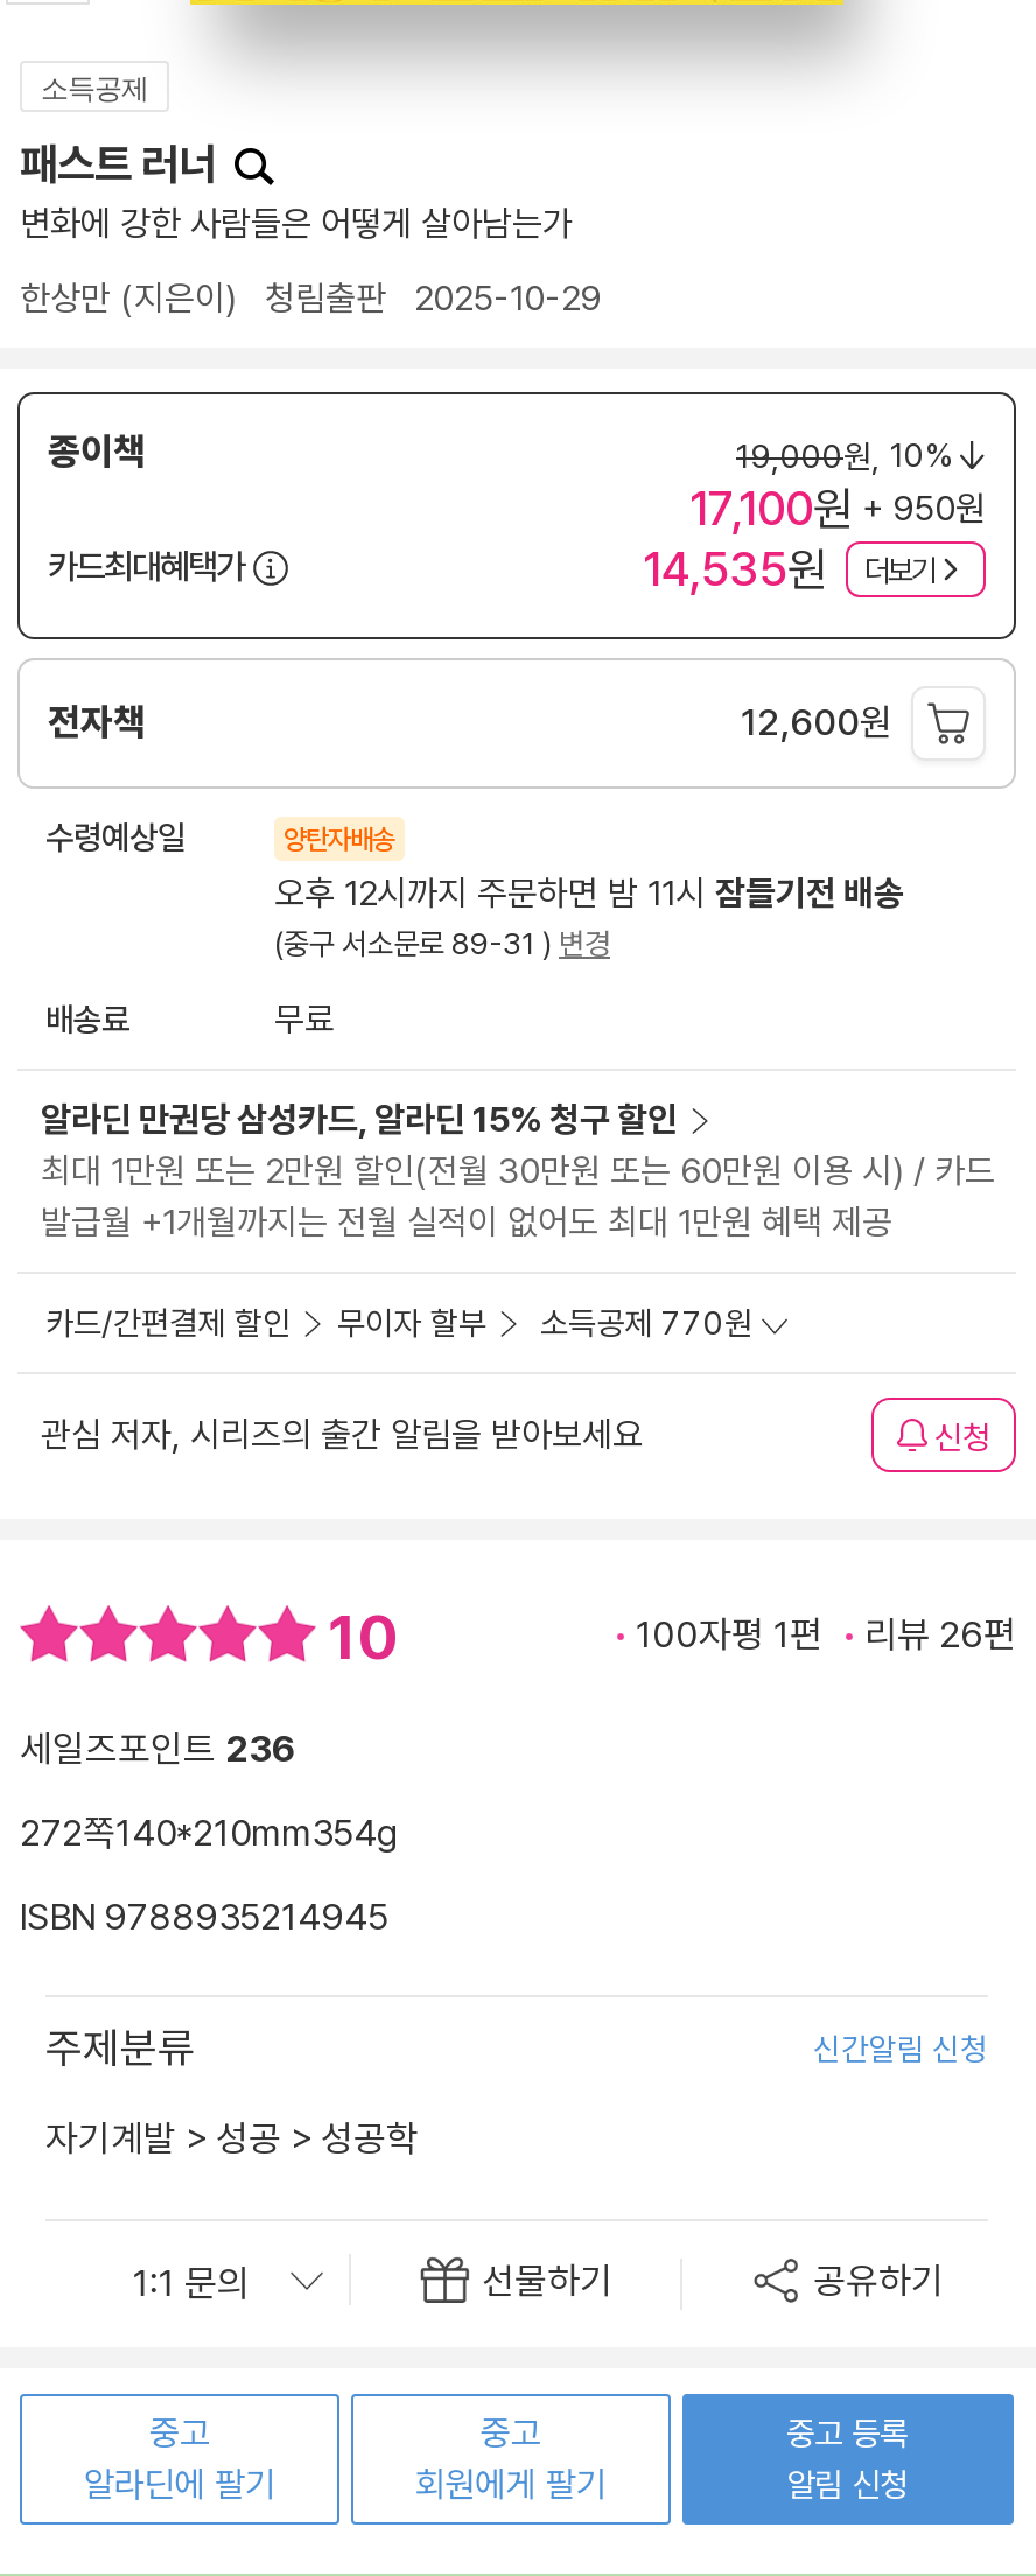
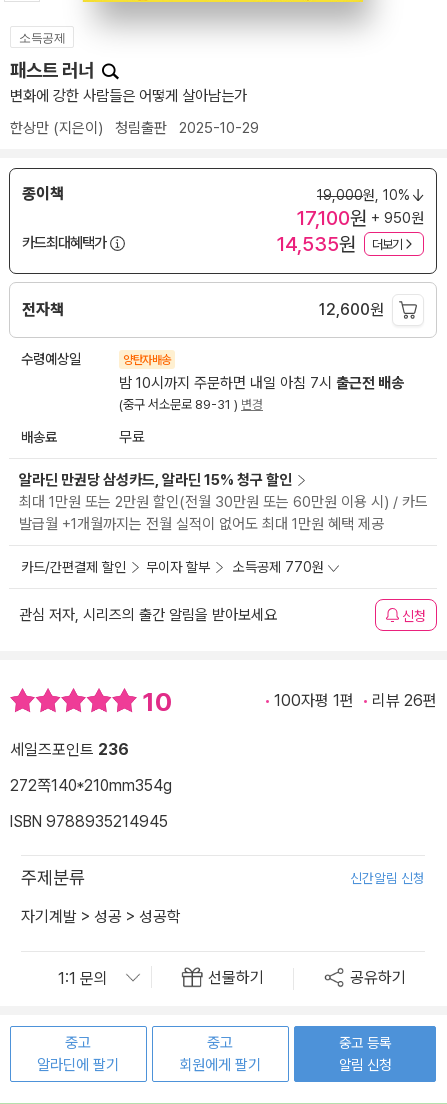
[274,873,904,915] 오후 12시까지 주문하면 밤 11시 잠들기전 배송 -> [119,374,404,392] 밤 10시까지 주문하면 내일 아침 7시 출근전 배송

